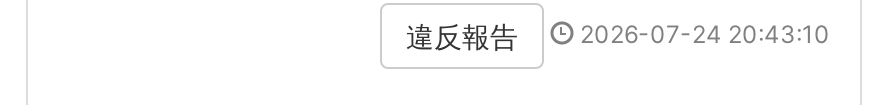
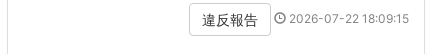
[406,19,830,53] 違反報告 2026-07-24 20:43:10 -> [202,11,409,28] 違反報告 2026-07-22 18:09:15

